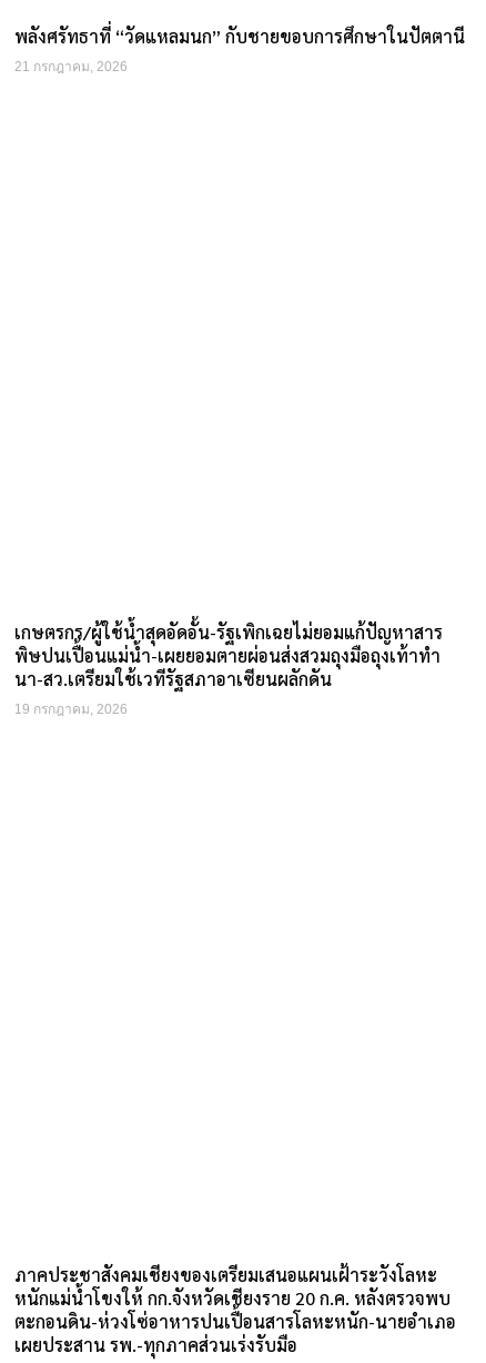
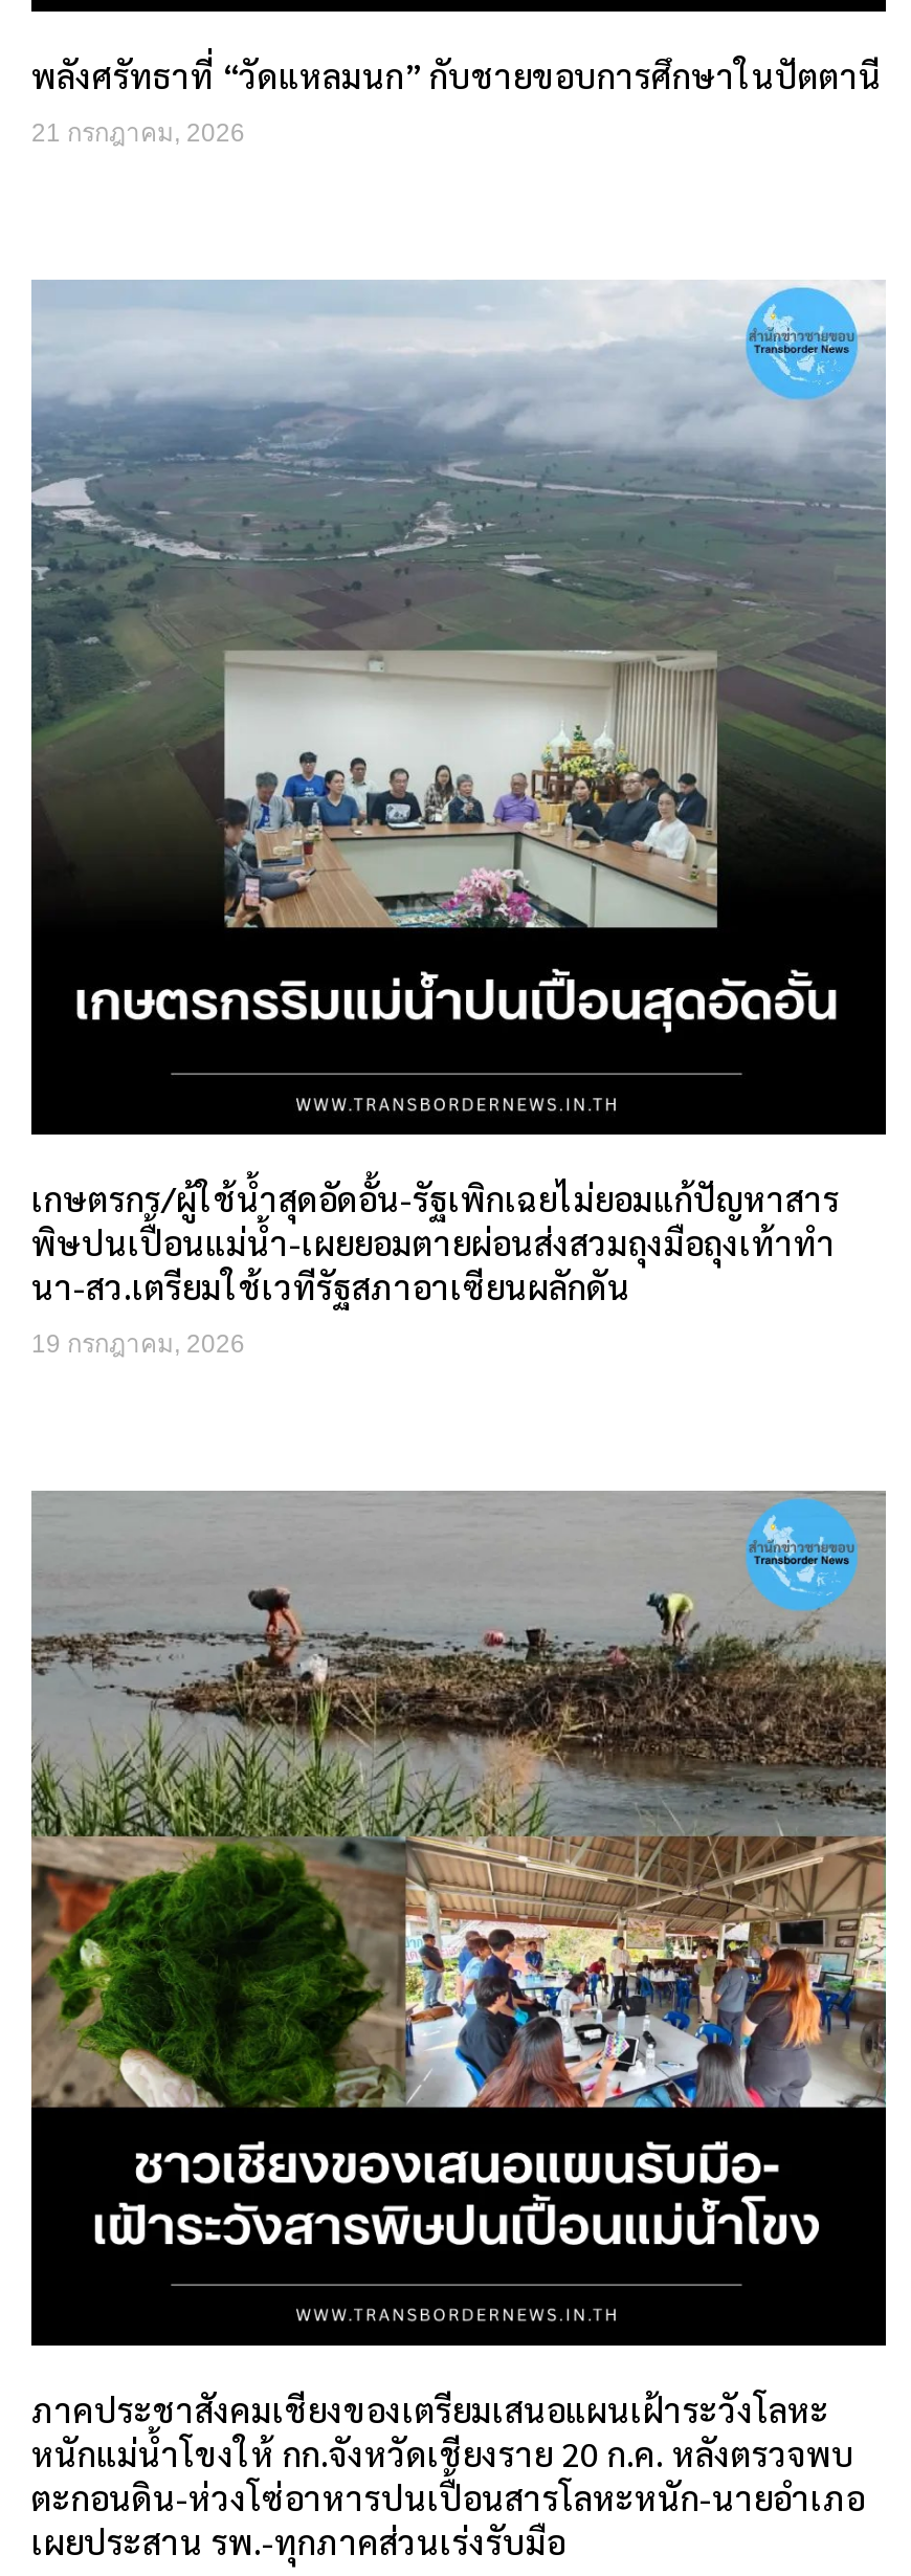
none -> [29,280,888,1137] [image]
none -> [29,1489,888,2348] [image]

